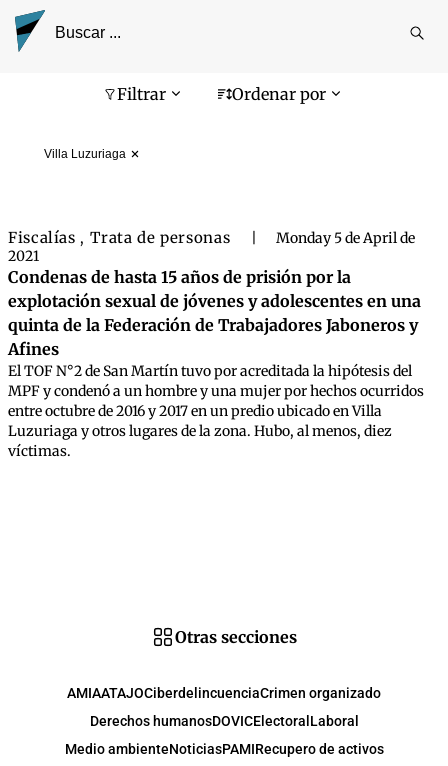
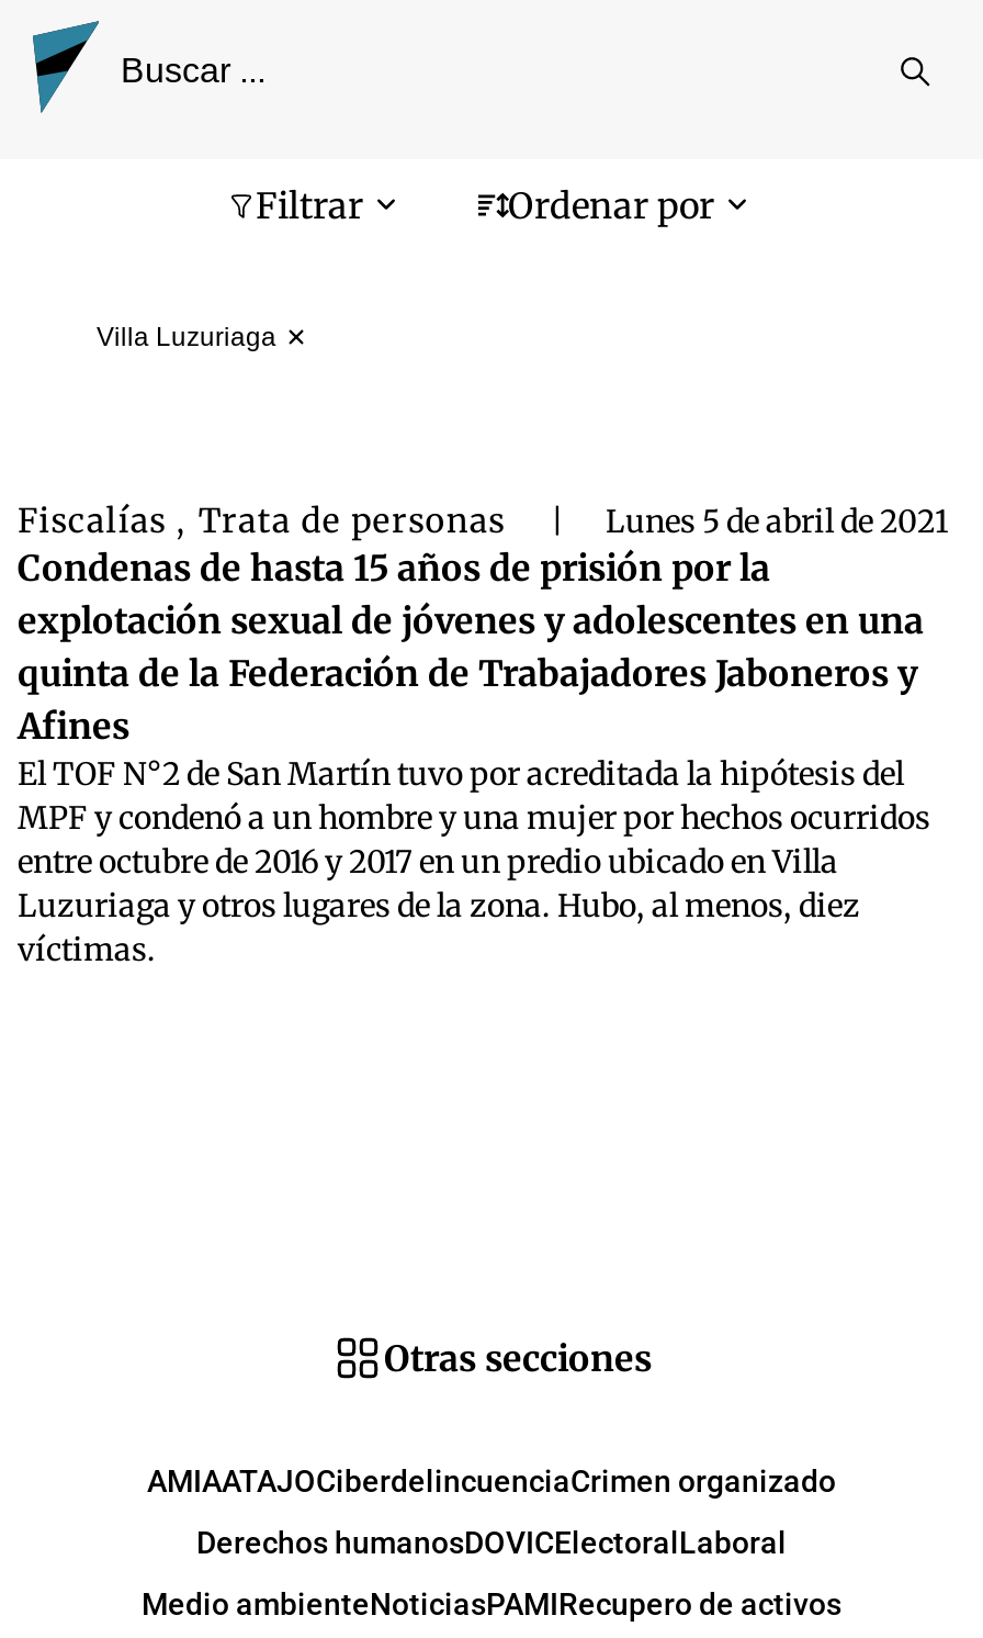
[8,229,415,265] Monday 5 de April de | 2021 -> [605,502,948,541] Lunes 5 de abril de 2021

